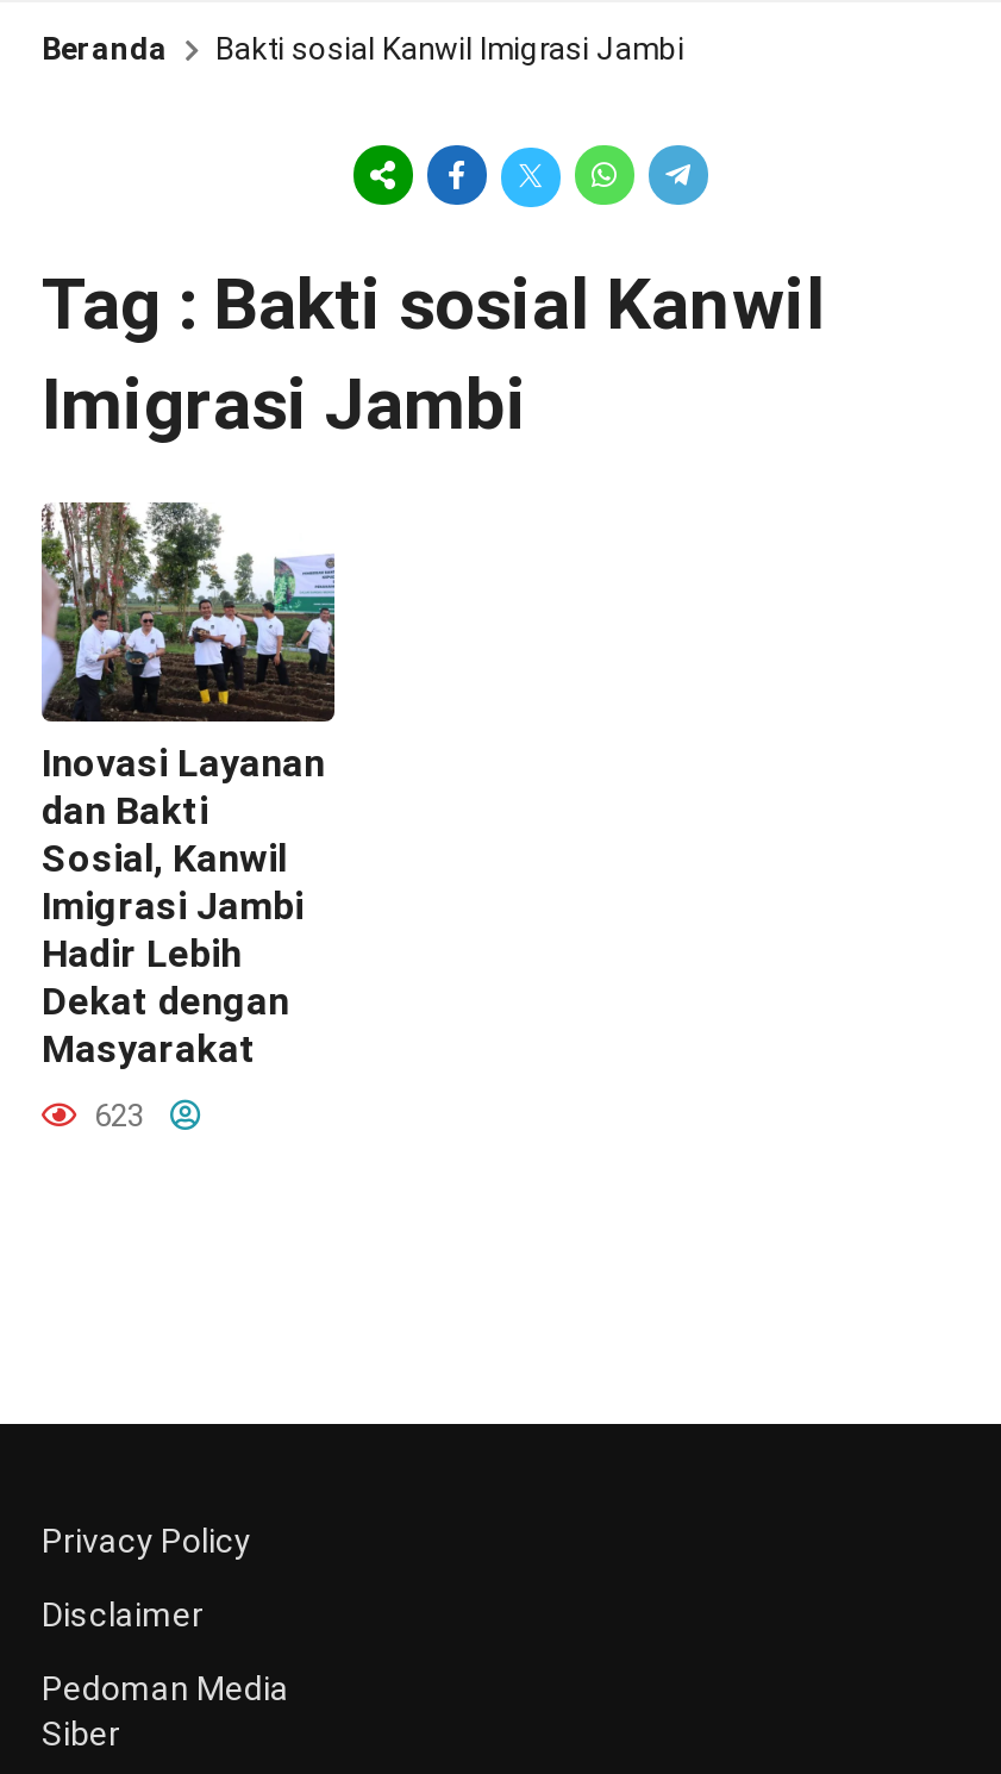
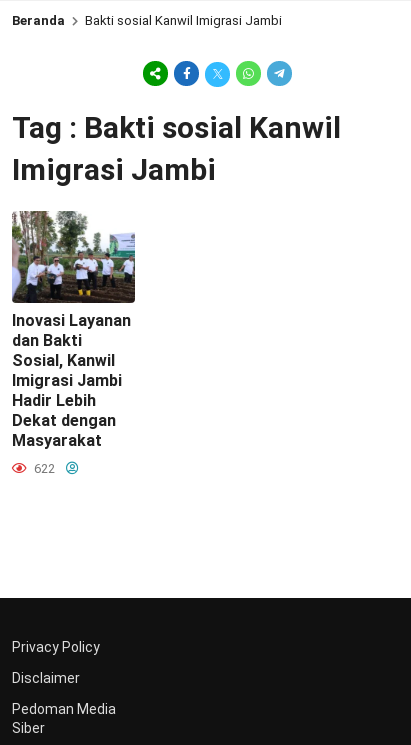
[87,1098,144,1133] 623 -> [31,461,55,476] 622

